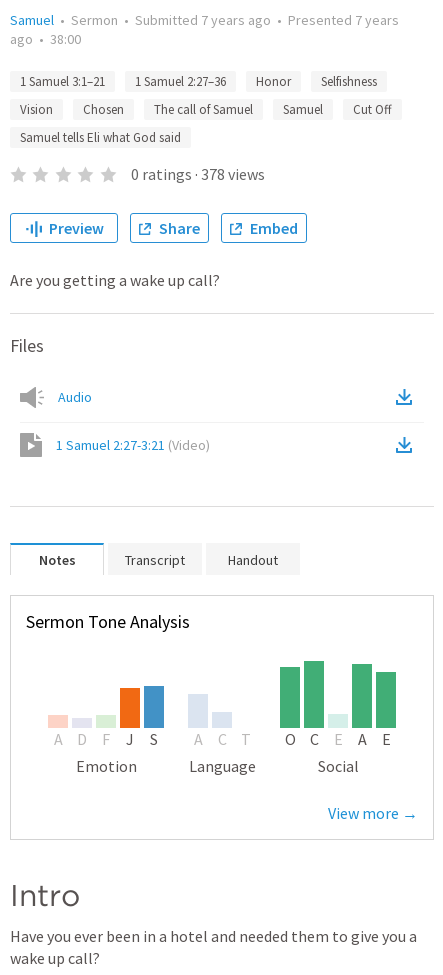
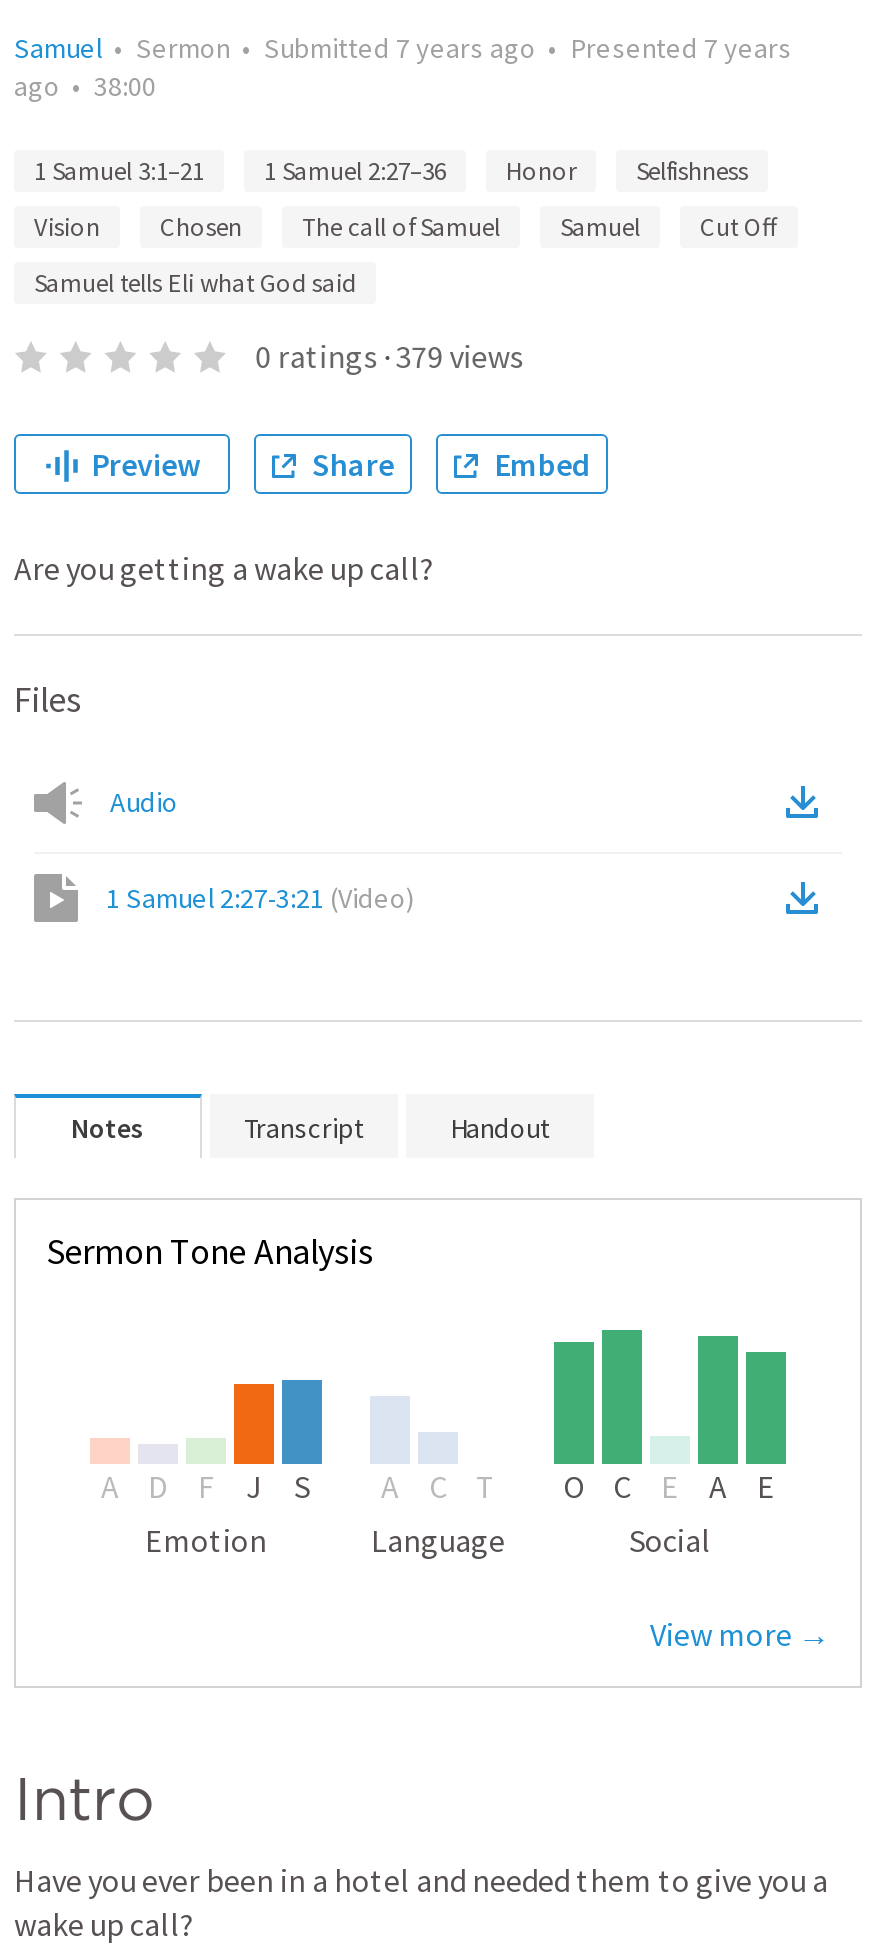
[131,164,265,184] 0 ratings · 378 views -> [255,336,523,376] 0 ratings · 379 views

